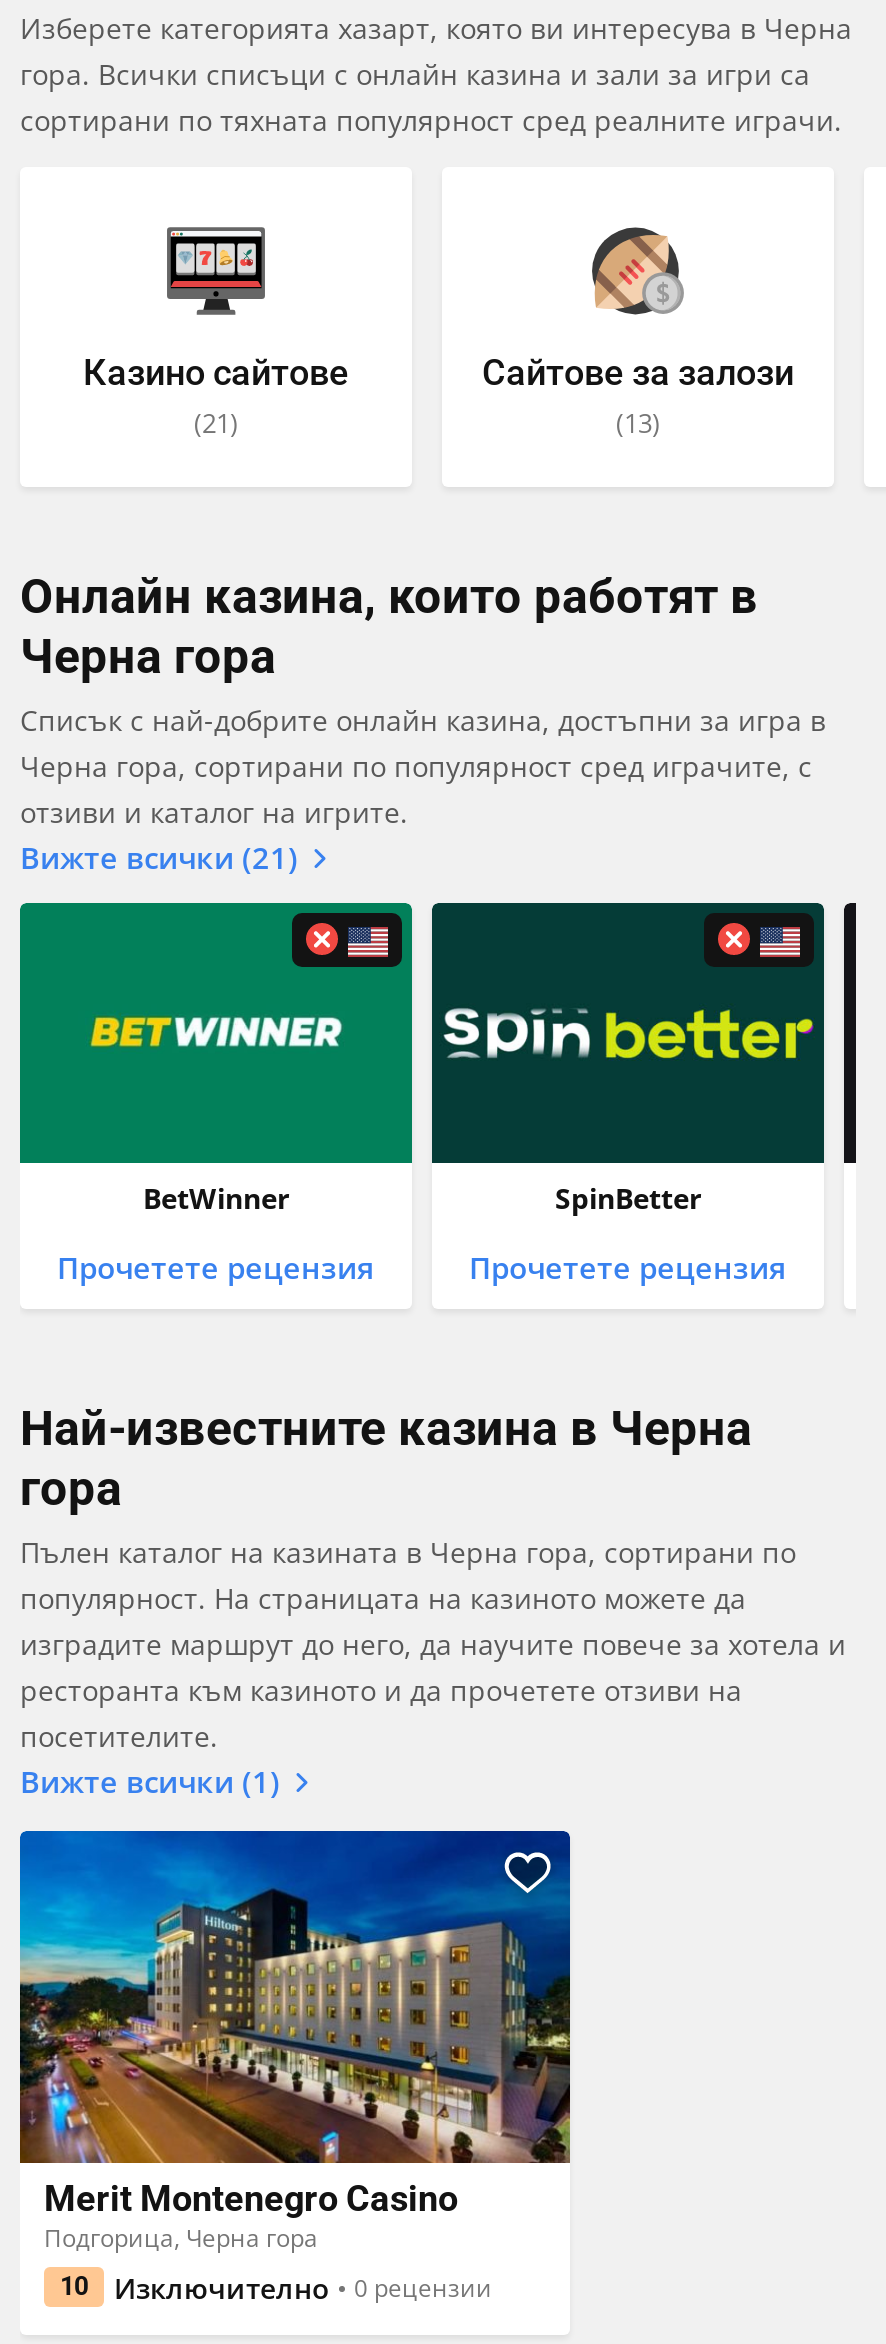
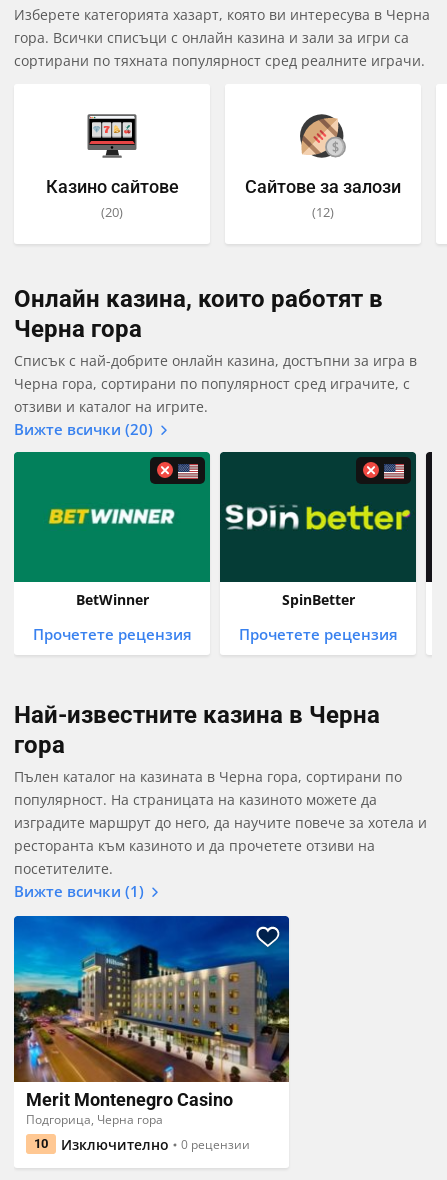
[194,405,238,441] (21) -> [101,203,123,221] (20)
[616,405,660,441] (13) -> [312,203,334,221] (12)
[20,837,306,877] Вижте всички (21) -> [14,419,157,439] Вижте всички (20)

